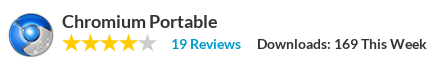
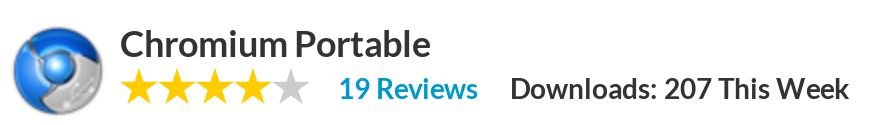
[257,35,427,52] Downloads: 169 This Week -> [510,72,850,106] Downloads: 207 This Week

